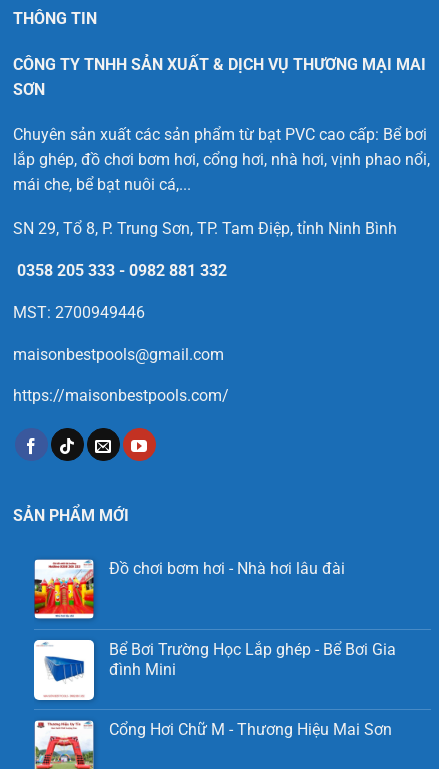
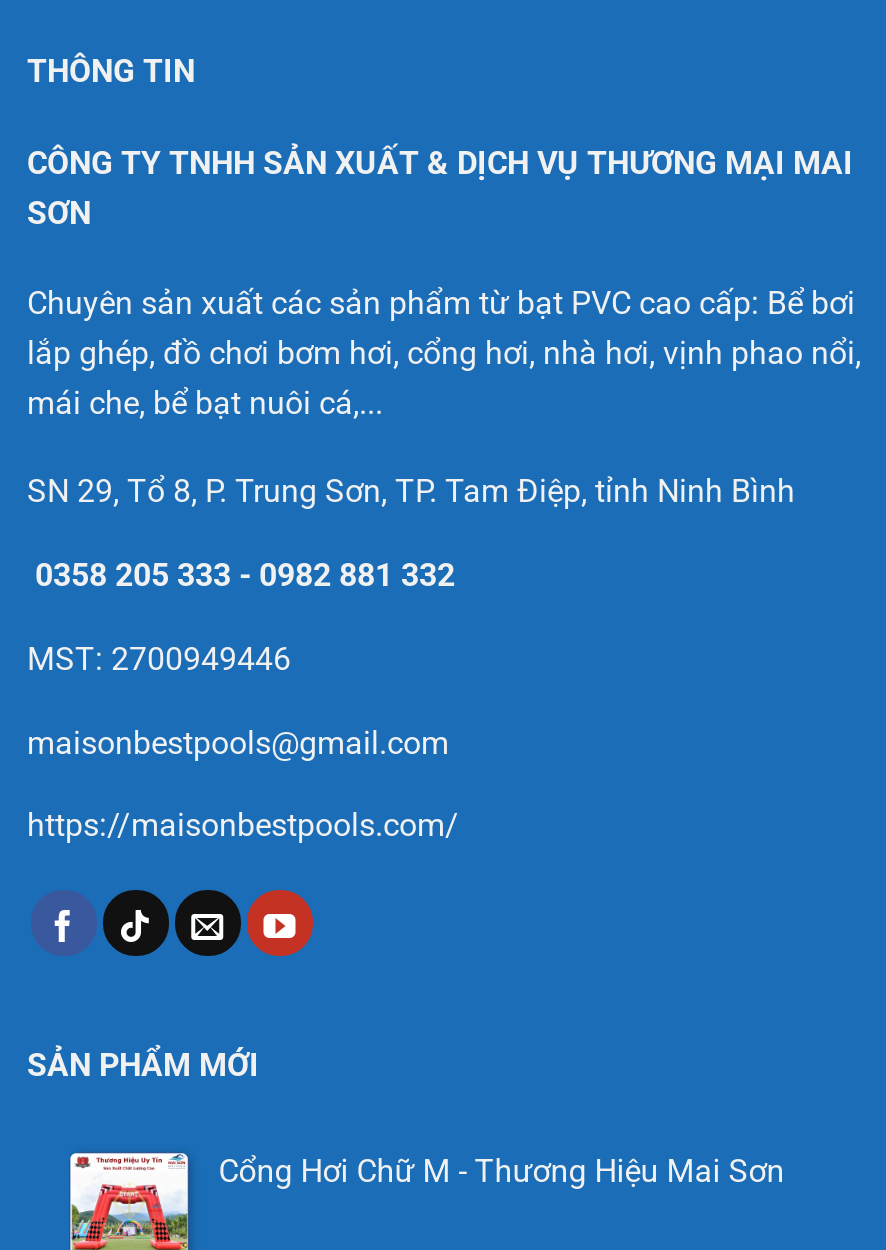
[33,559,345,622] [image] | Đồ chơi bơm hơi - Nhà hơi lâu đài -> none
[33,639,396,701] [image] | Bể Bơi Trường Học Lắp ghép - Bể Bơi Gia | đình Mini -> none

